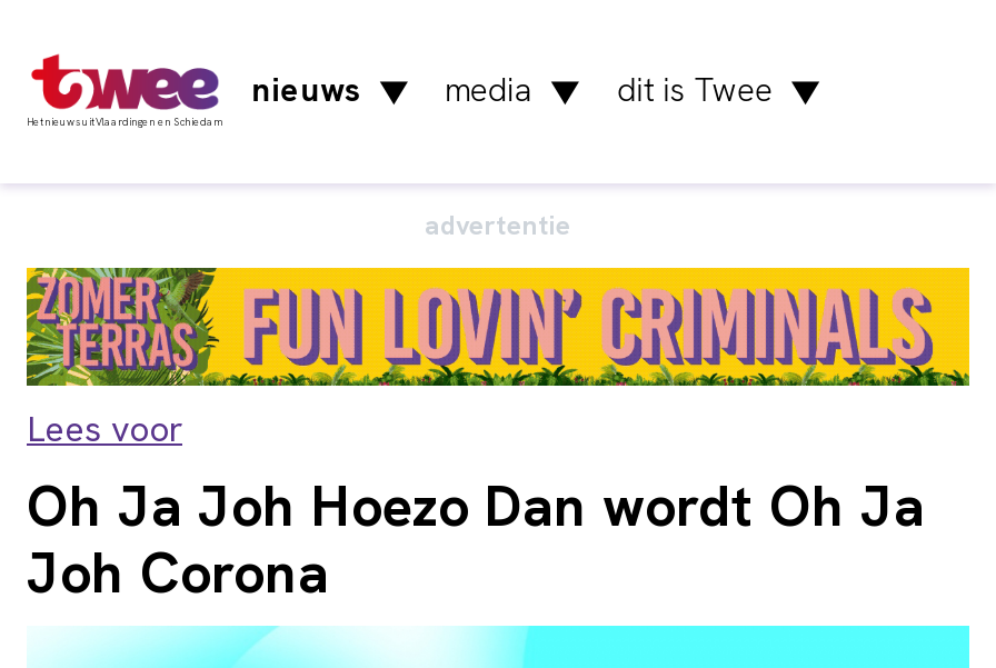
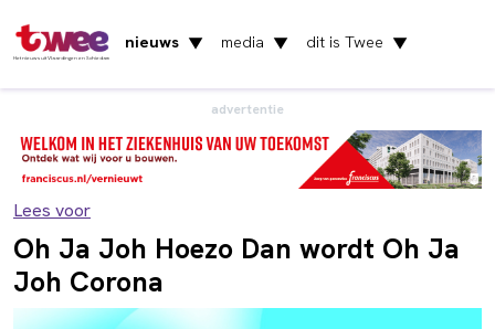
[24,266,972,388] [image] -> [13,129,483,190] [image]

